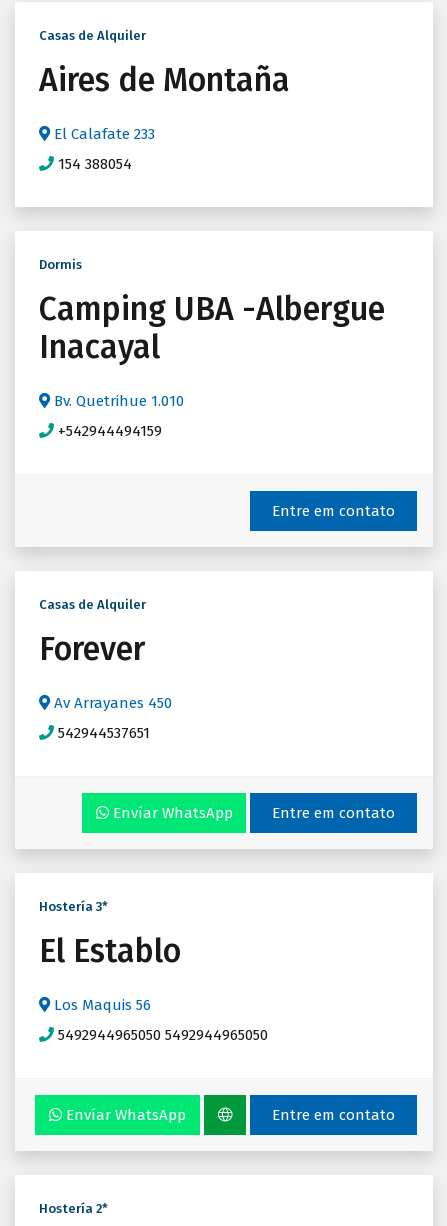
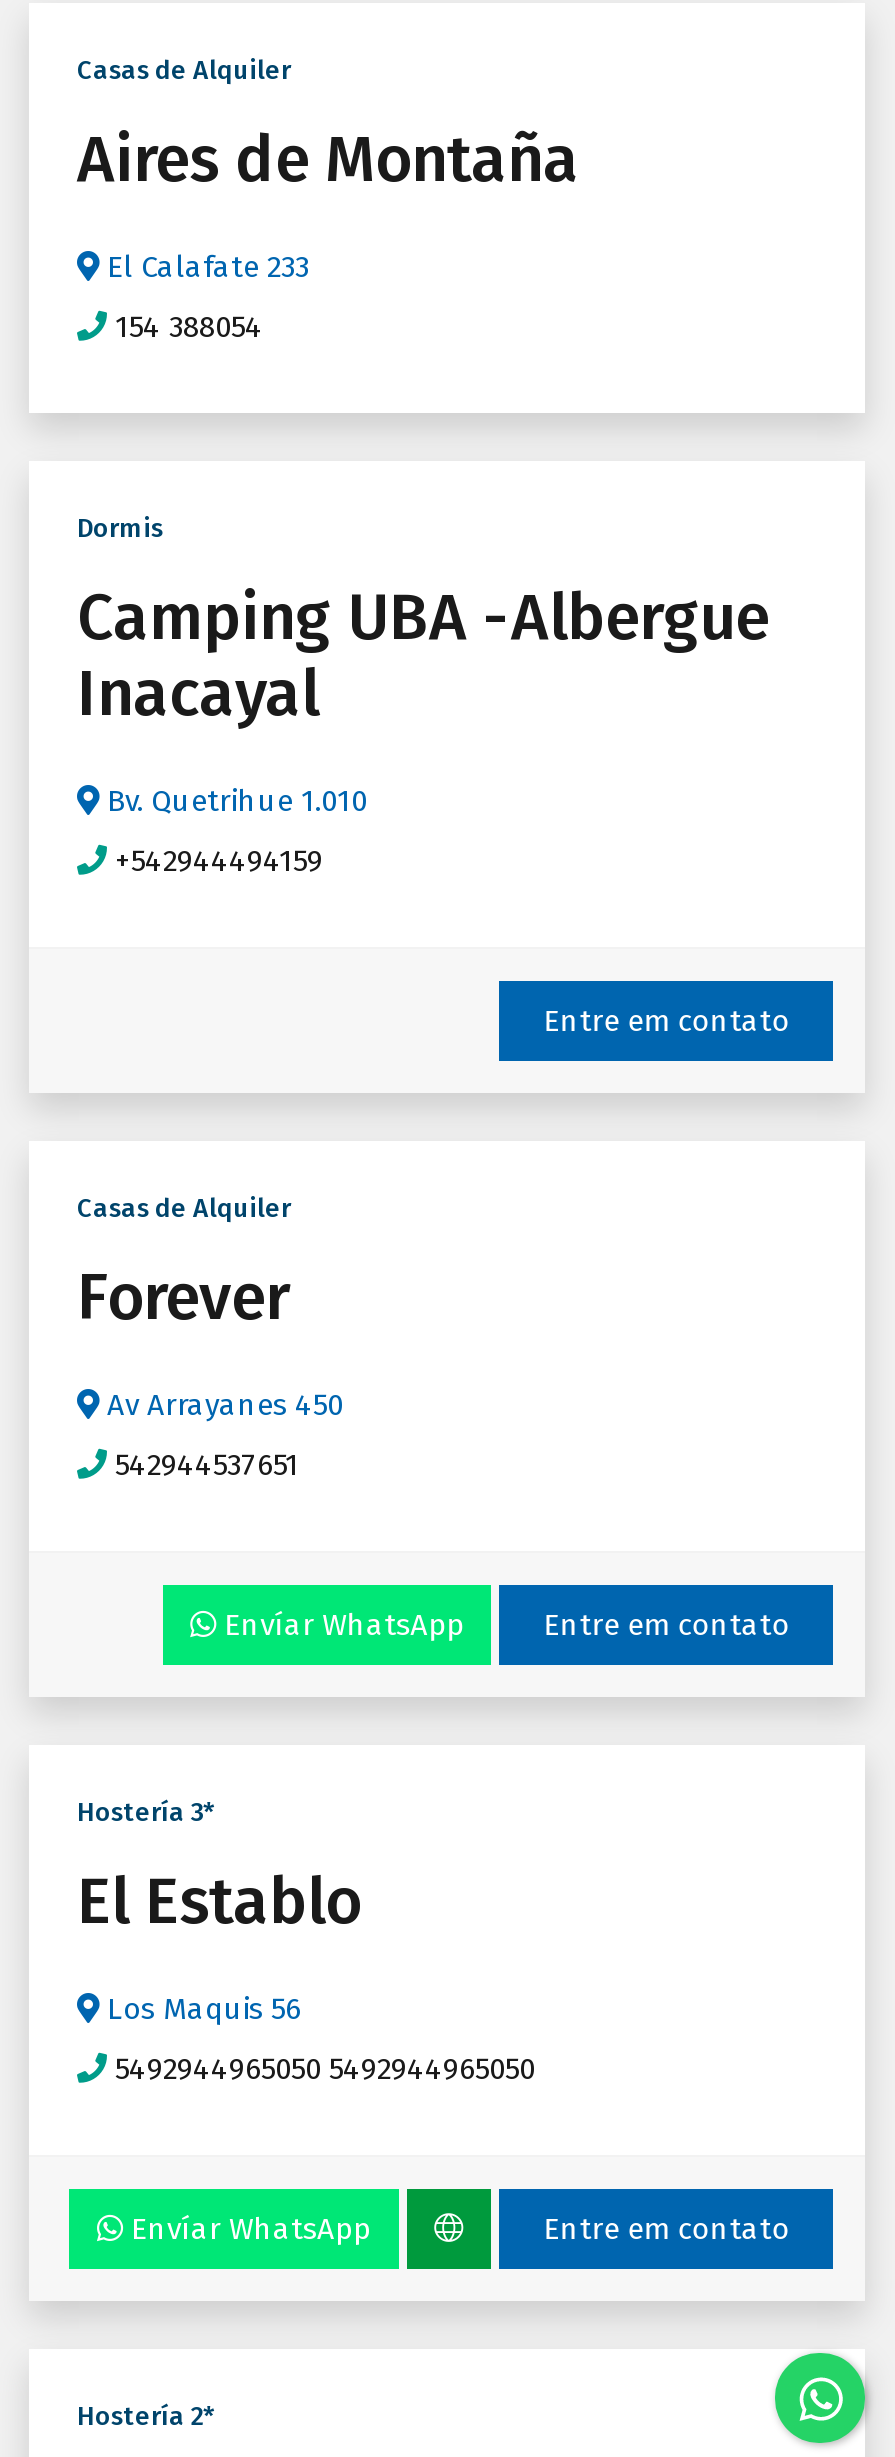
none -> [773,2351,869,2447] [image]

